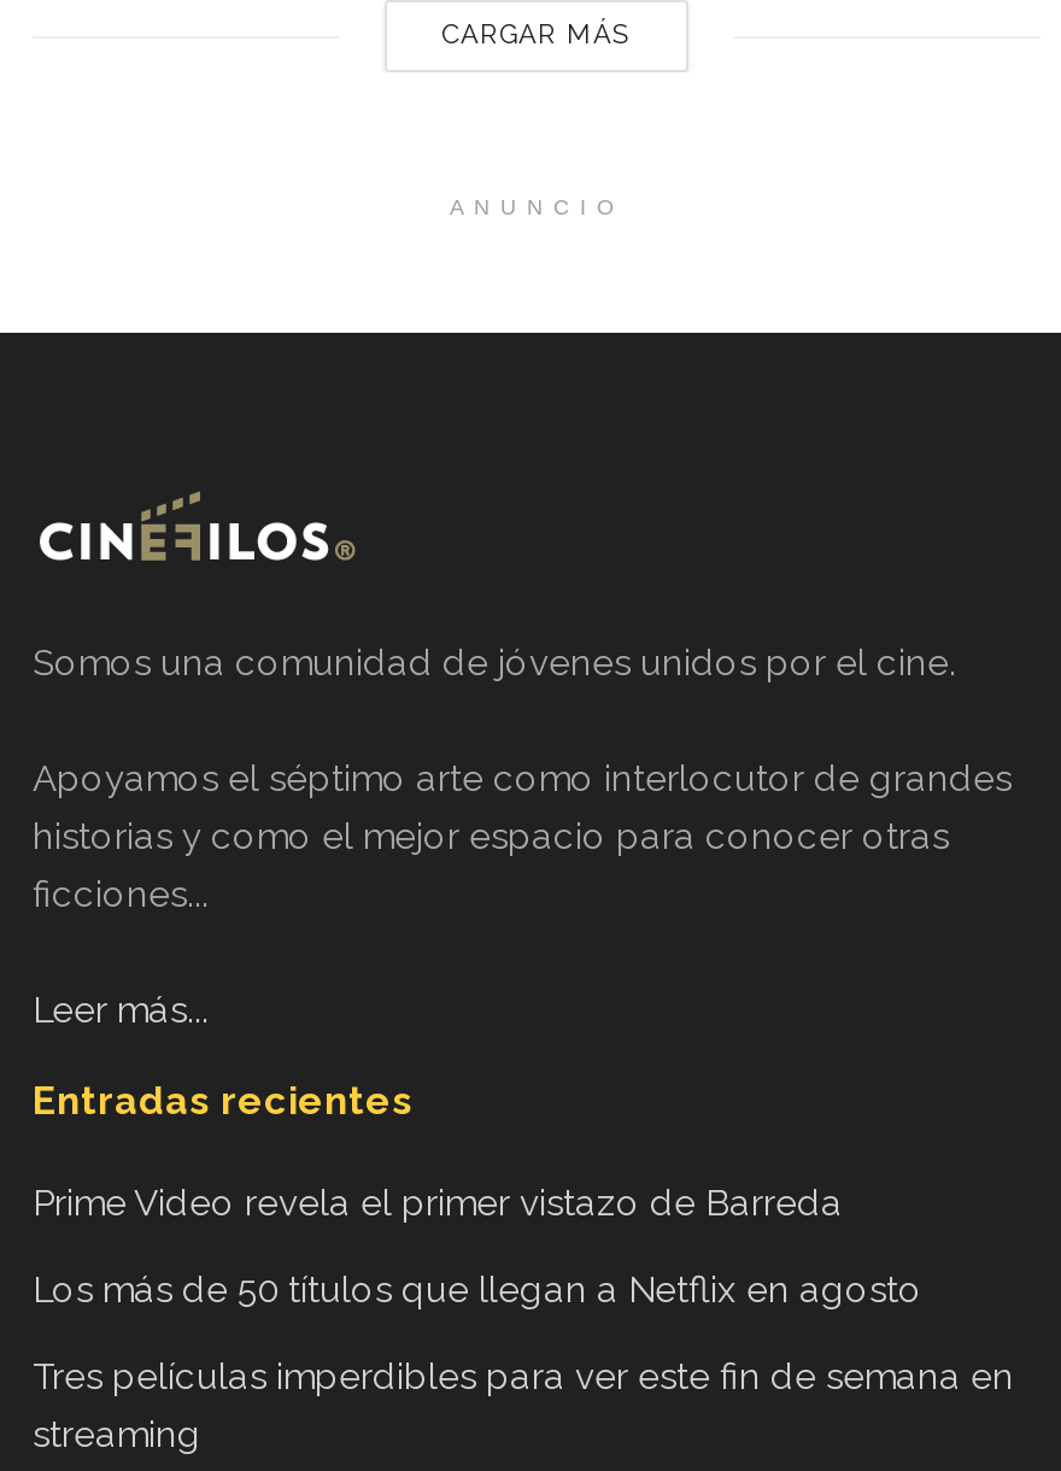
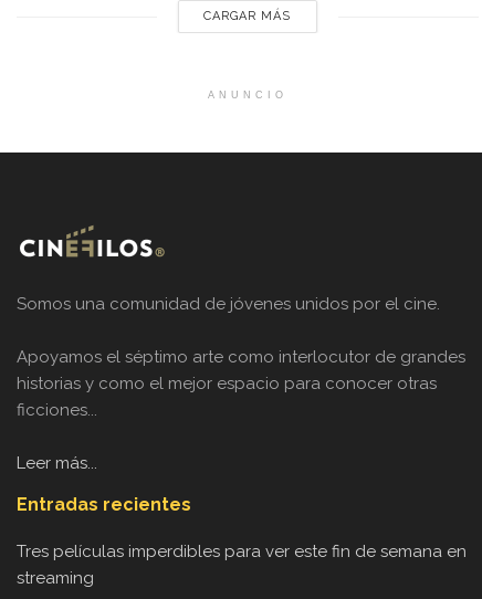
[33,1182,922,1312] Prime Video revela el primer vistazo de Barreda | Los más de 50 títulos que llegan a Netflix en agosto -> none

